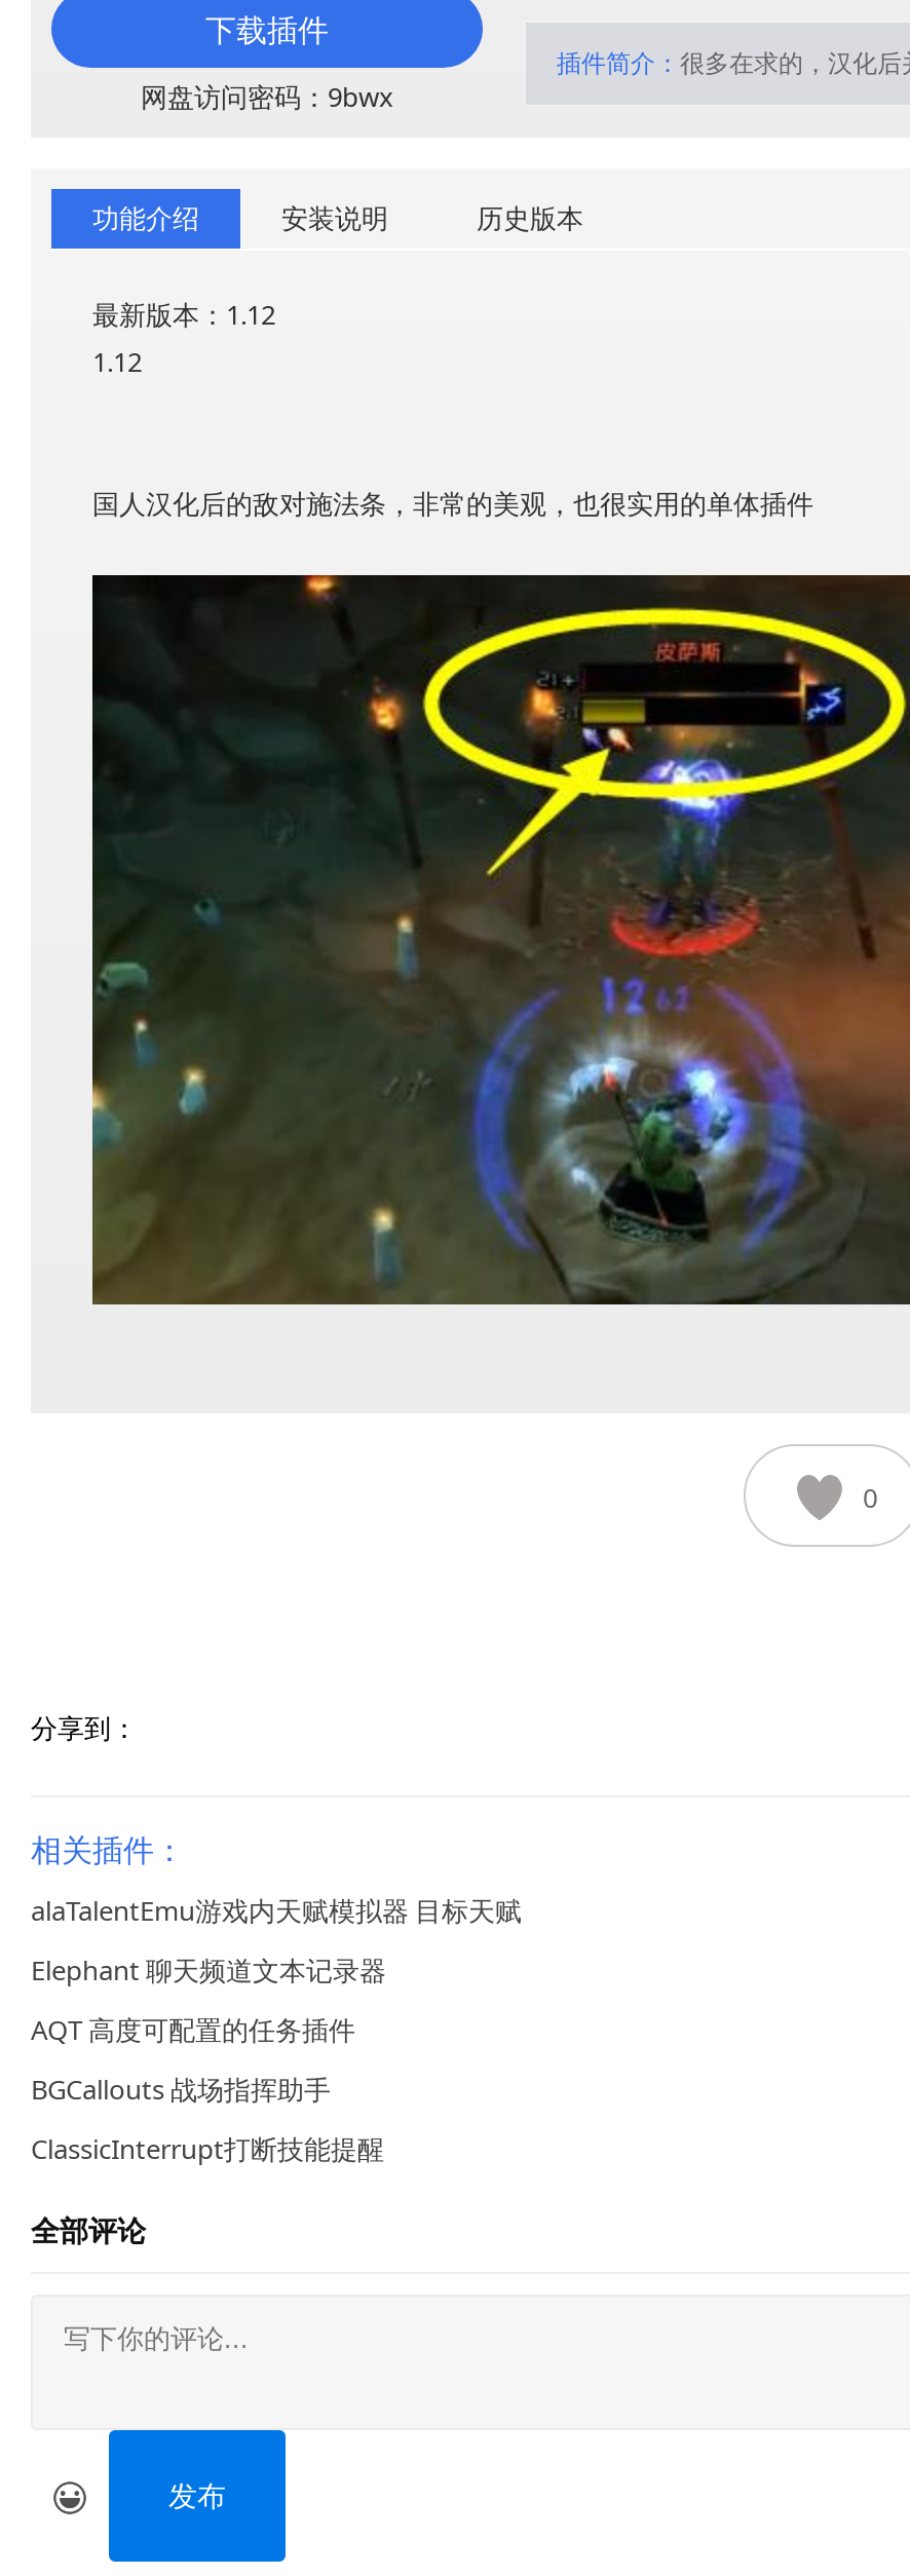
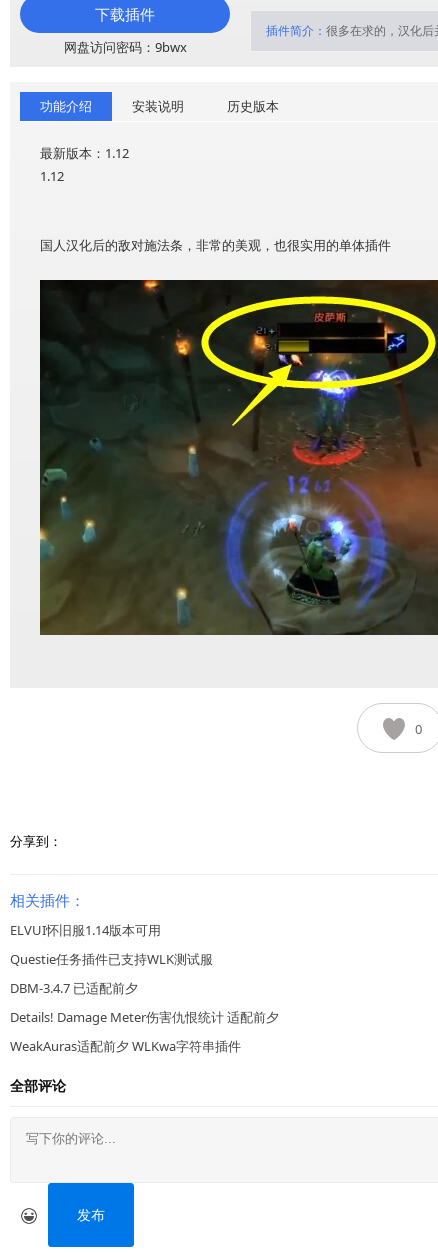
[31,1892,522,1929] alaTalentEmu游戏内天赋模拟器 目标天赋 -> [10,921,161,939] ELVUI怀旧服1.14版本可用
[31,1952,386,1988] Elephant 聊天频道文本记录器 -> [10,950,213,968] Questie任务插件已支持WLK测试服
[31,2011,355,2048] AQT 高度可配置的任务插件 -> [10,979,138,997] DBM-3.4.7 已适配前夕
[31,2071,331,2108] BGCallouts 战场指挥助手 -> [10,1008,279,1026] Details! Damage Meter伤害仇恨统计 适配前夕
[31,2130,384,2167] ClassicInterrupt打断技能提醒 -> [10,1037,241,1055] WeakAuras适配前夕 WLKwa字符串插件

